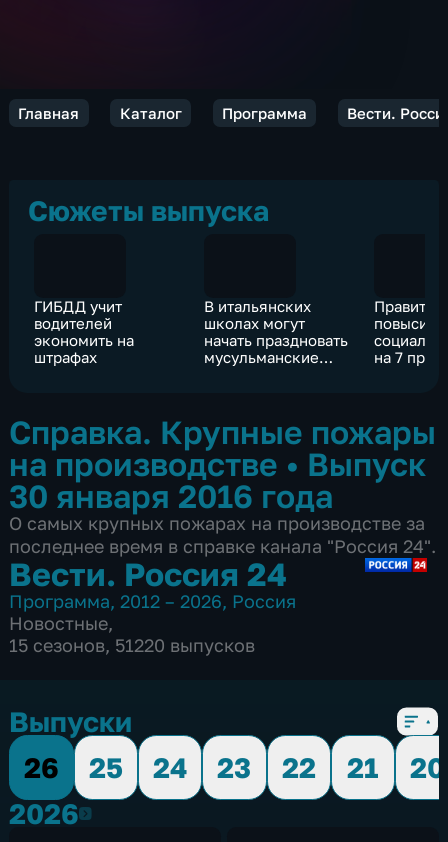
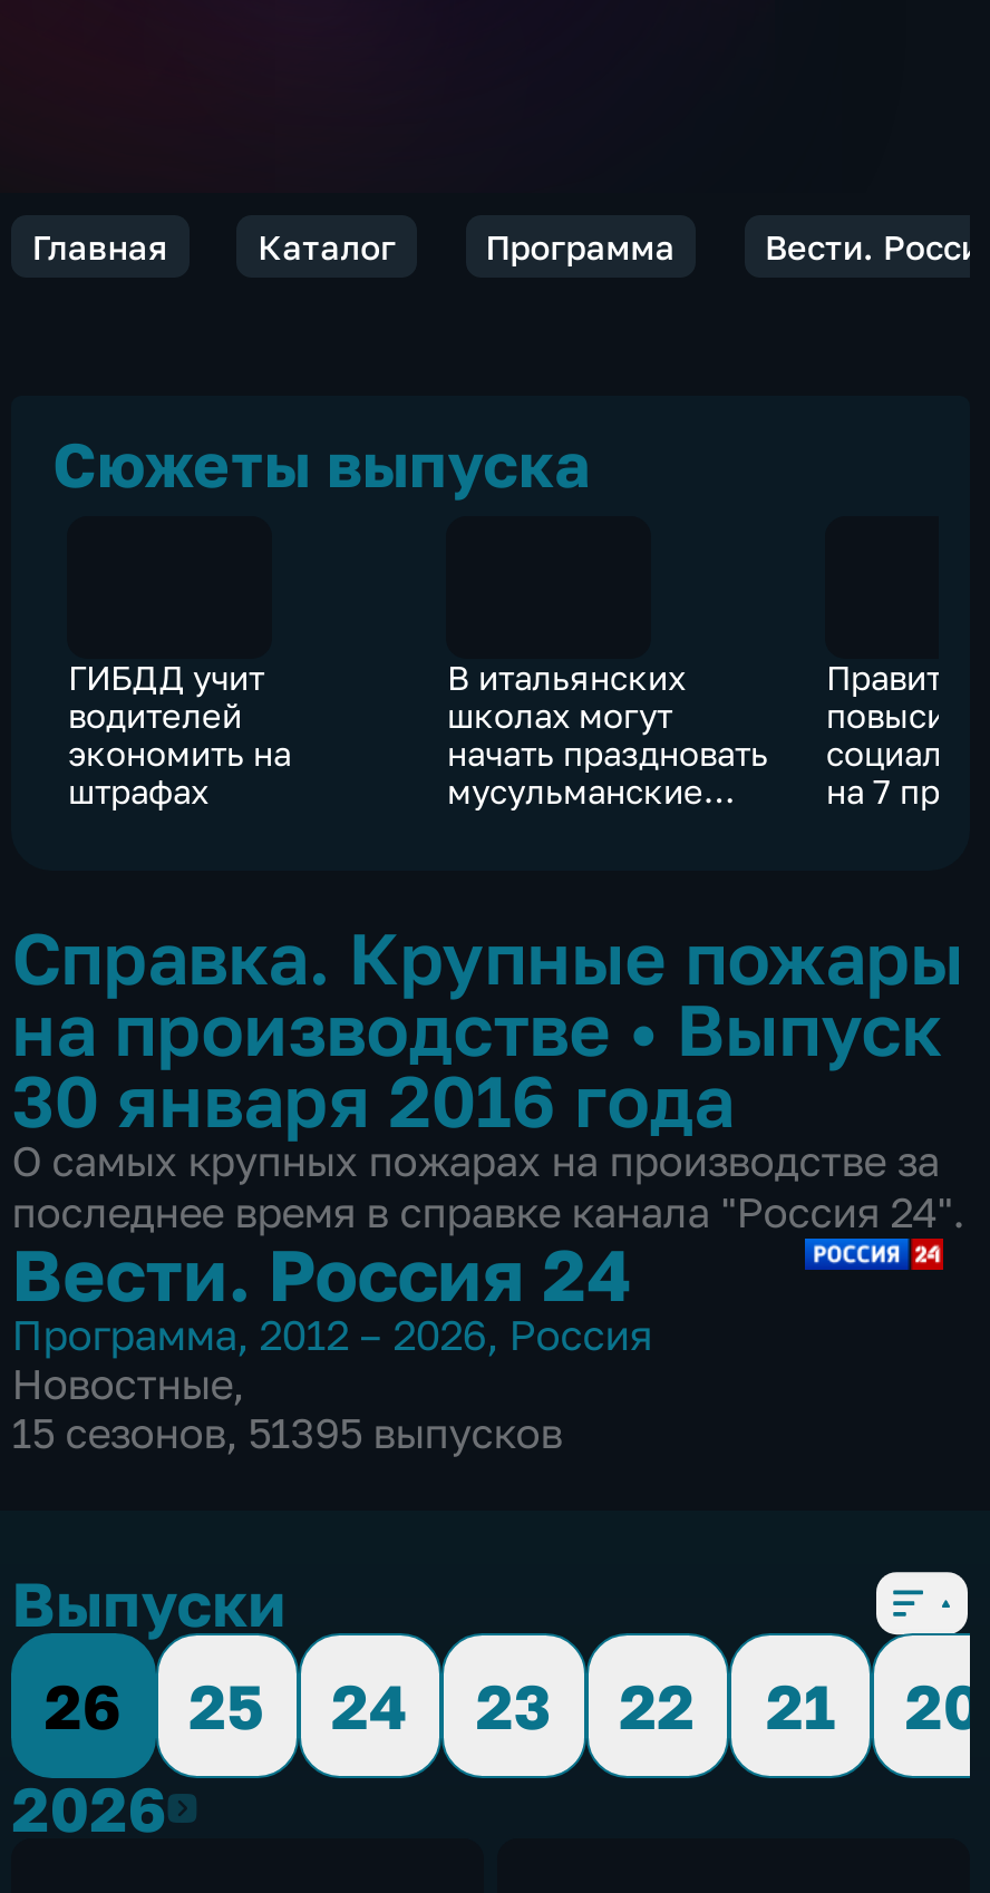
[9,634,255,656] 15 сезонов, 51220 выпусков -> [12,1408,562,1457] 15 сезонов, 51395 выпусков

